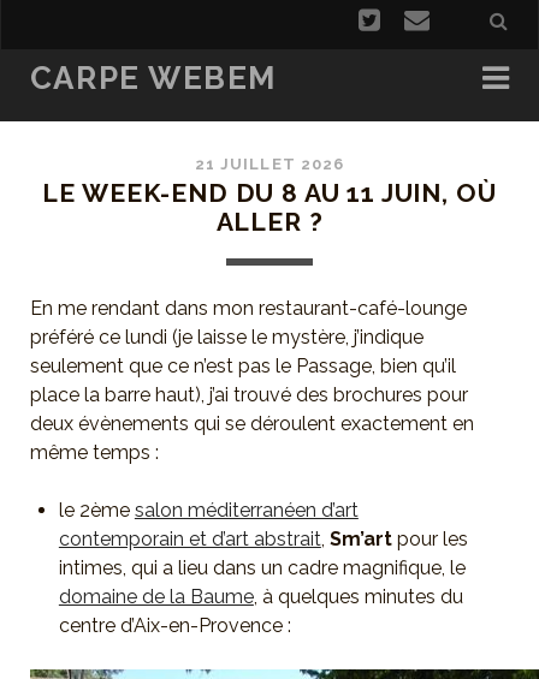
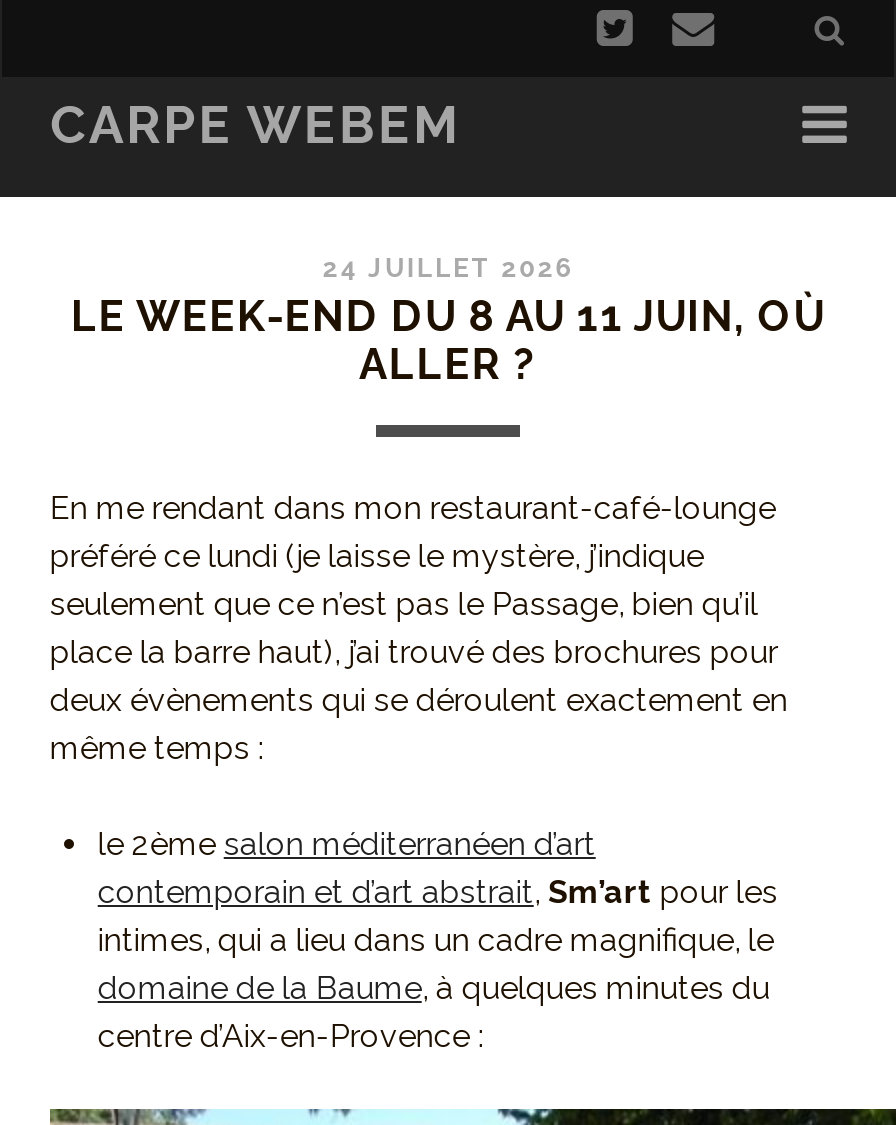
[195,155,344,173] 21 JUILLET 2026 -> [322,253,574,283] 24 JUILLET 2026

